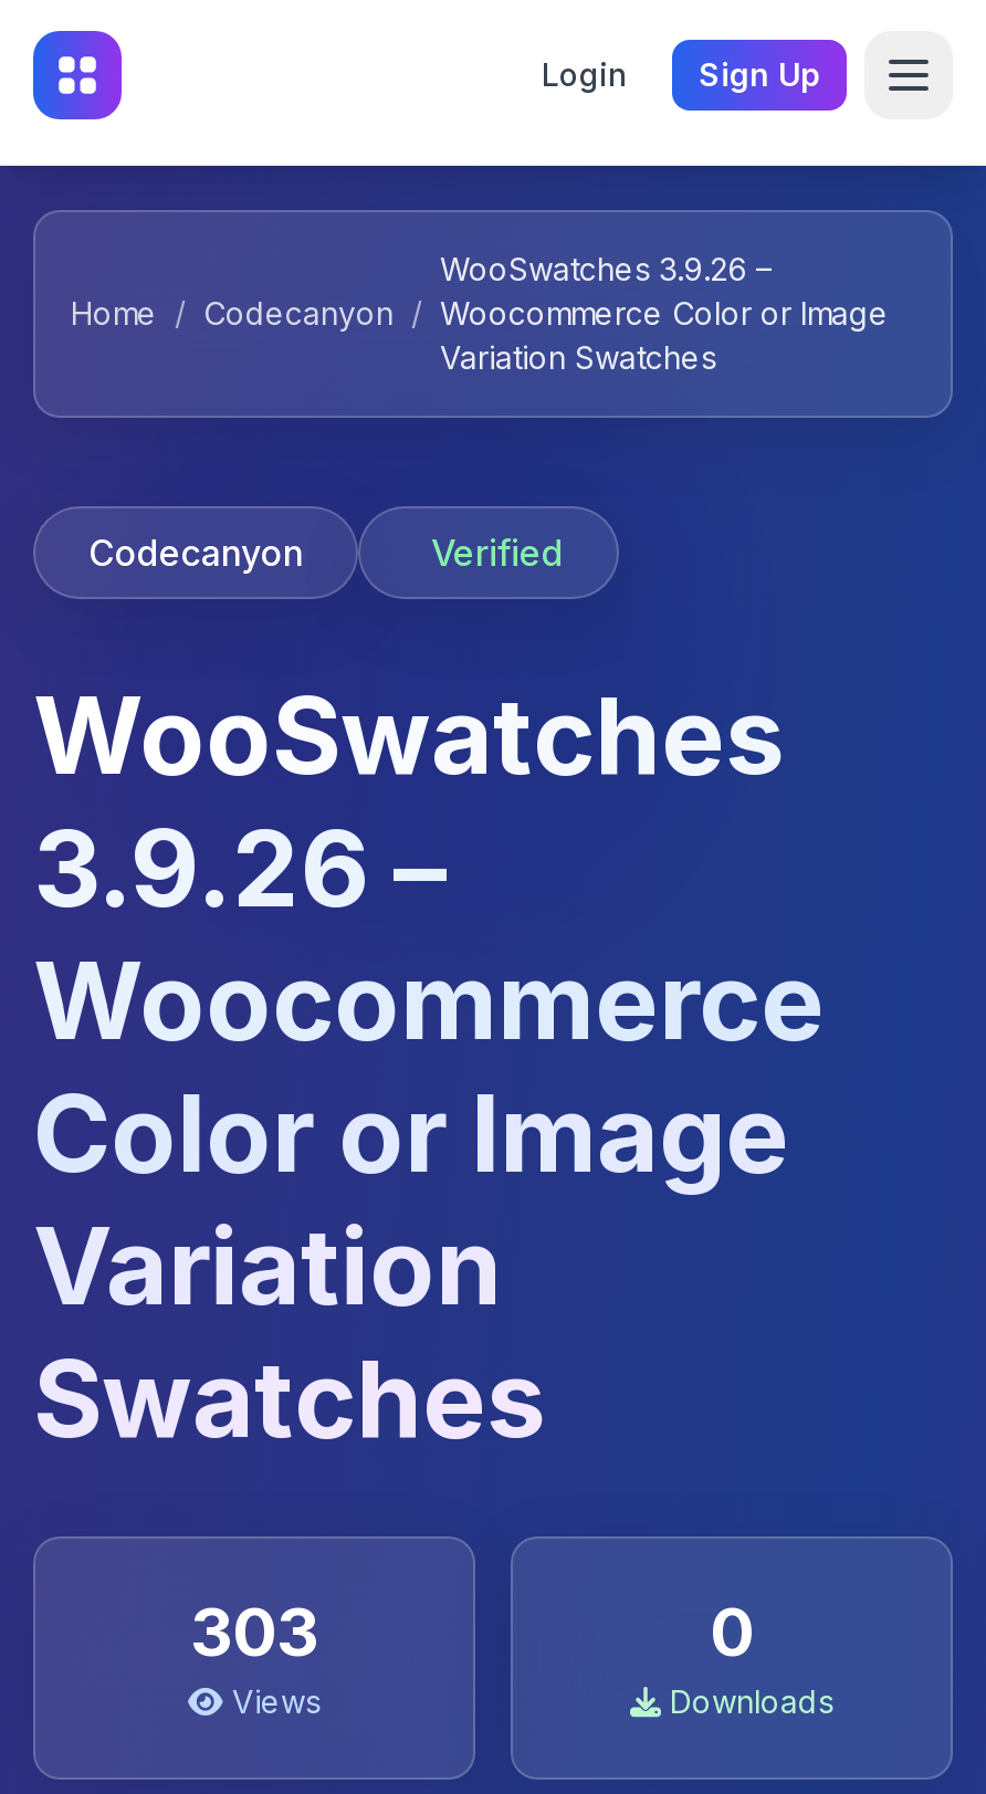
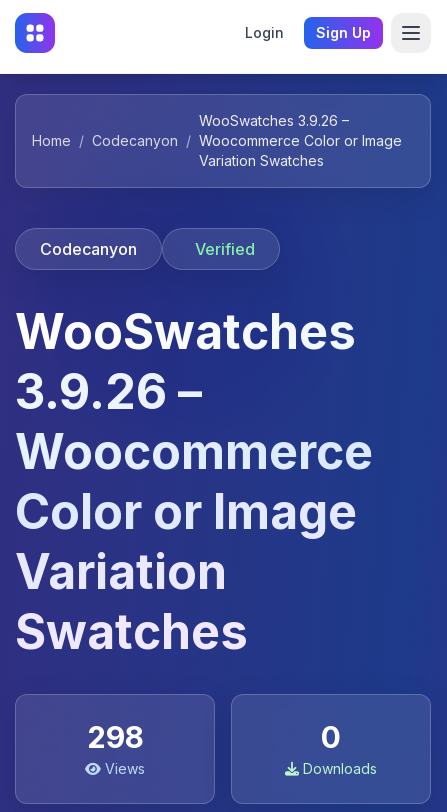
[190,1592,318,1671] 303 -> [86,719,143,755] 298

